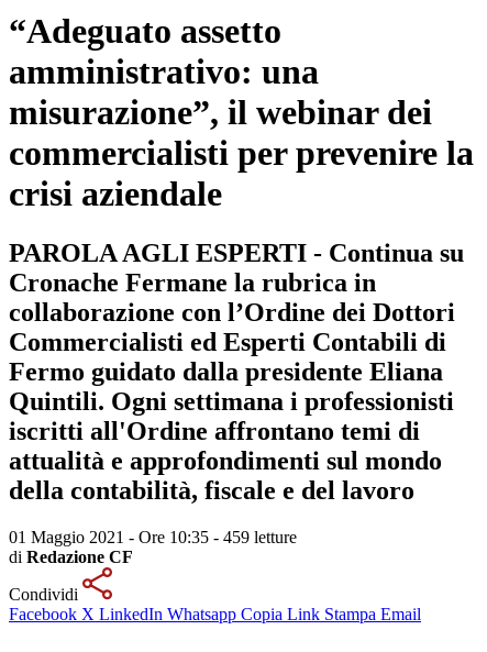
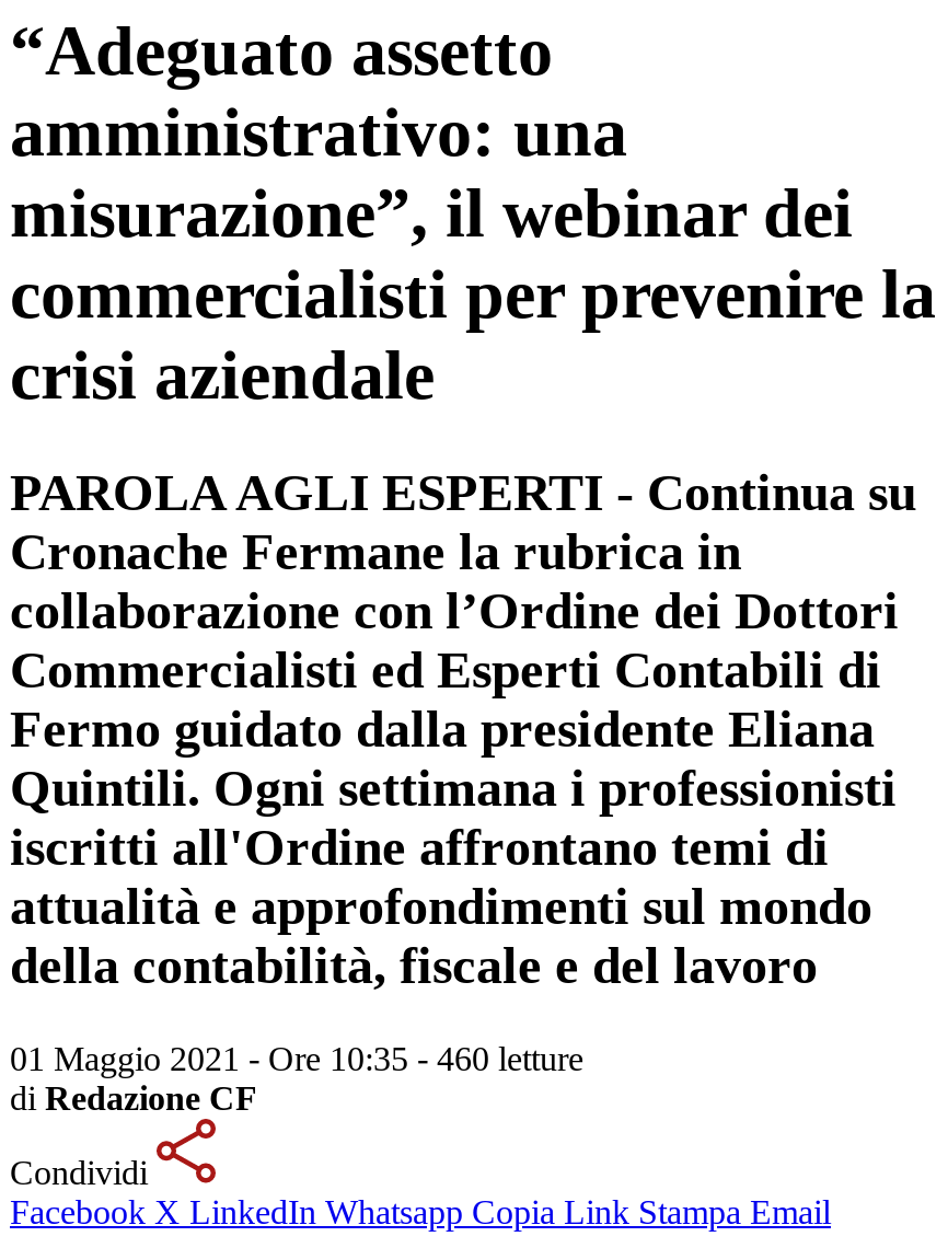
[9,528,297,546] 01 Maggio 2021 - Ore 10:35 - 459 letture -> [10,1040,583,1077] 01 Maggio 2021 - Ore 10:35 - 460 letture

